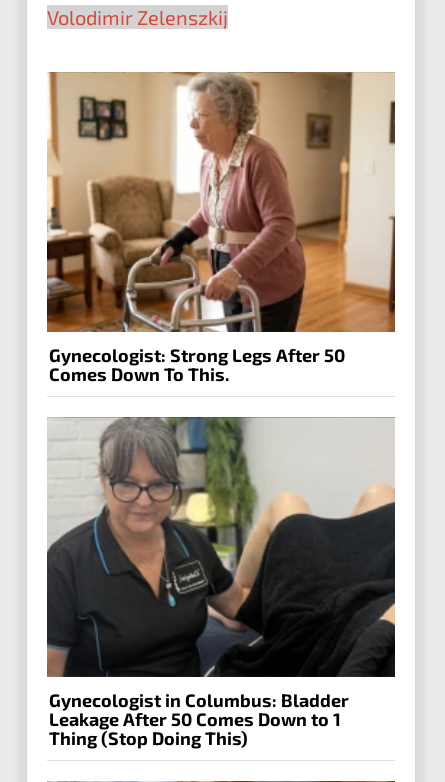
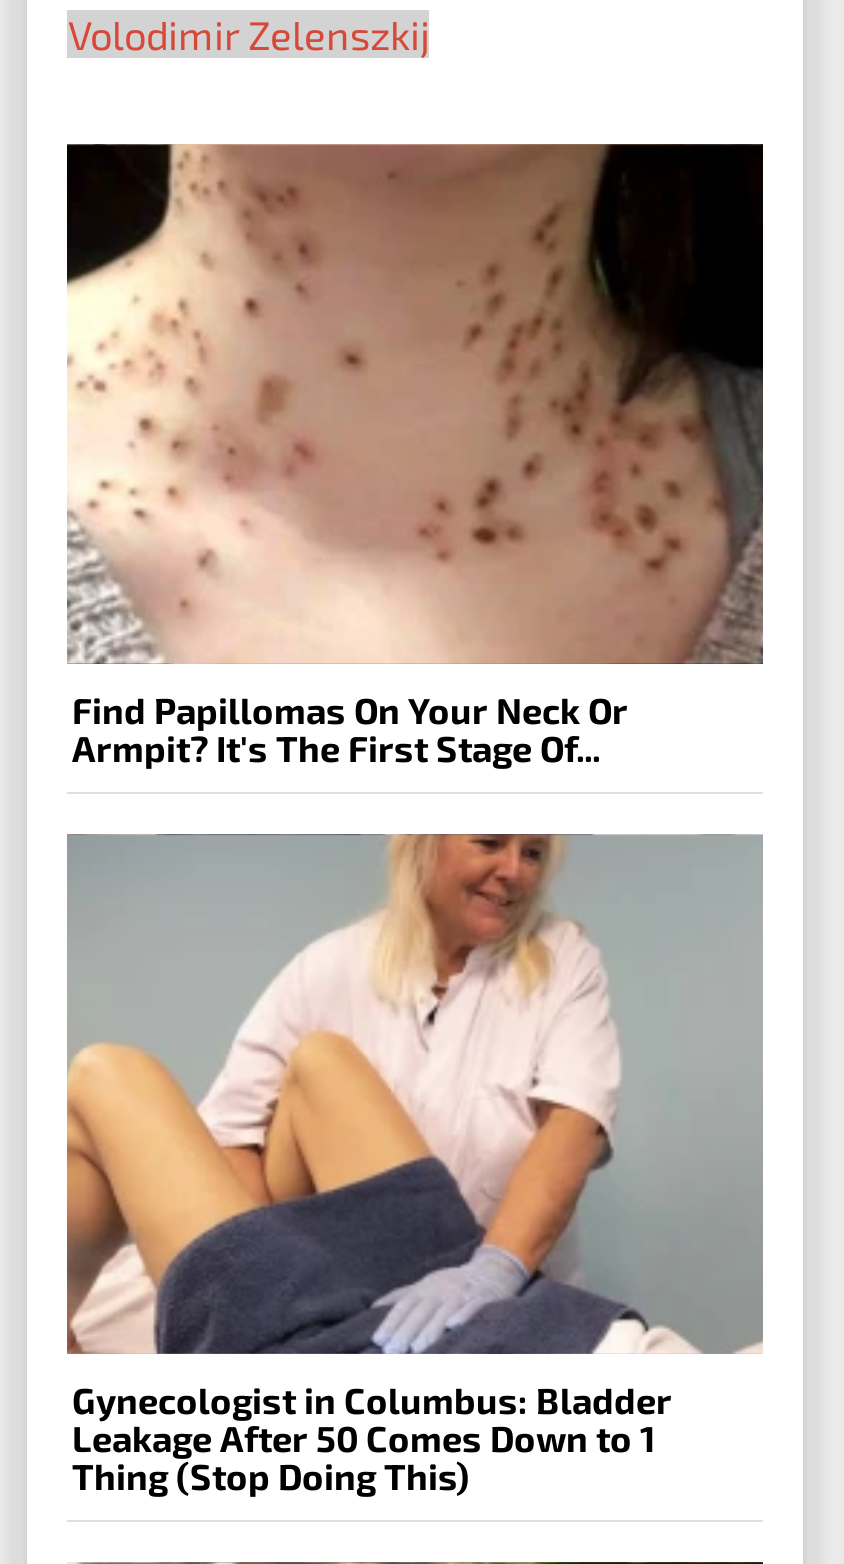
[46,71,396,385] [image] | Gynecologist: Strong Legs After 50 | Comes Down To This. -> [65,142,765,770] [image] | Find Papillomas On Your Neck Or | Armpit? It's The First Stage Of...
[46,417,396,678] [image] -> [65,834,763,1356] [image]

